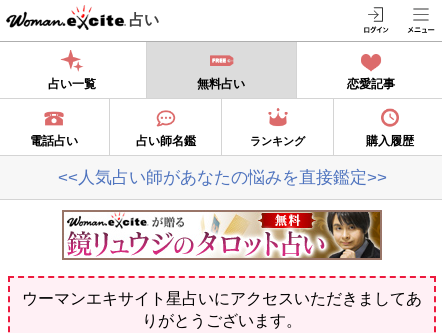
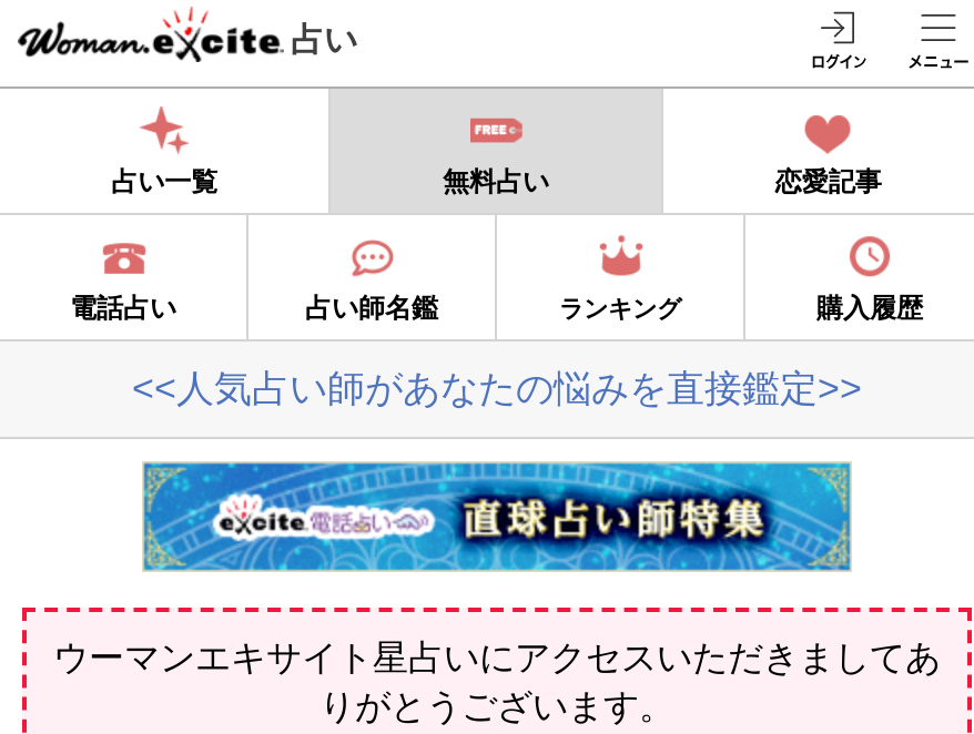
[61,209,383,261] [image] -> [142,461,852,572] [image]

